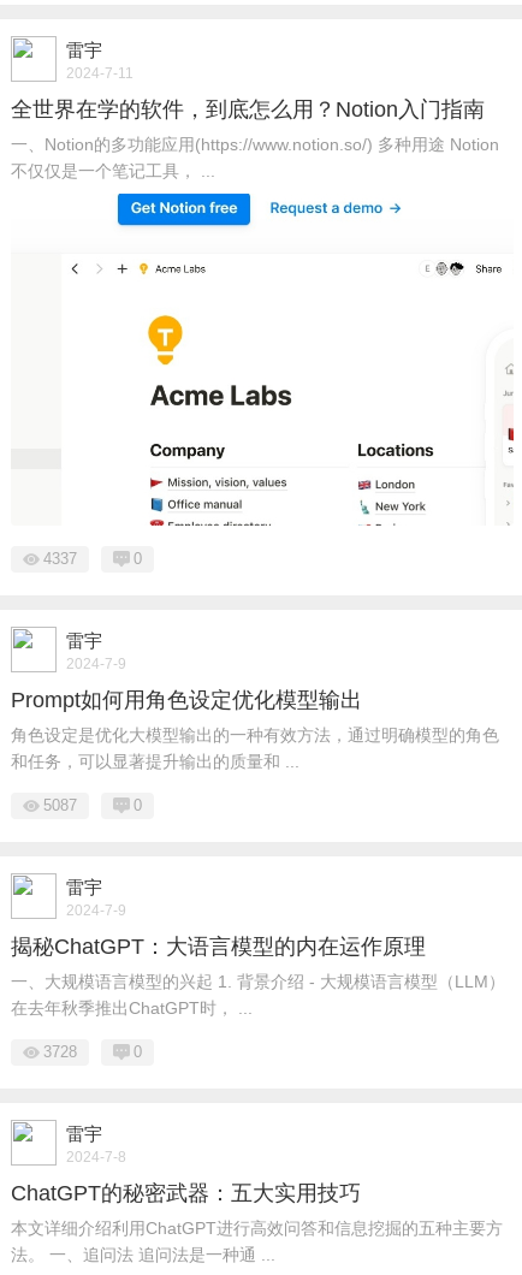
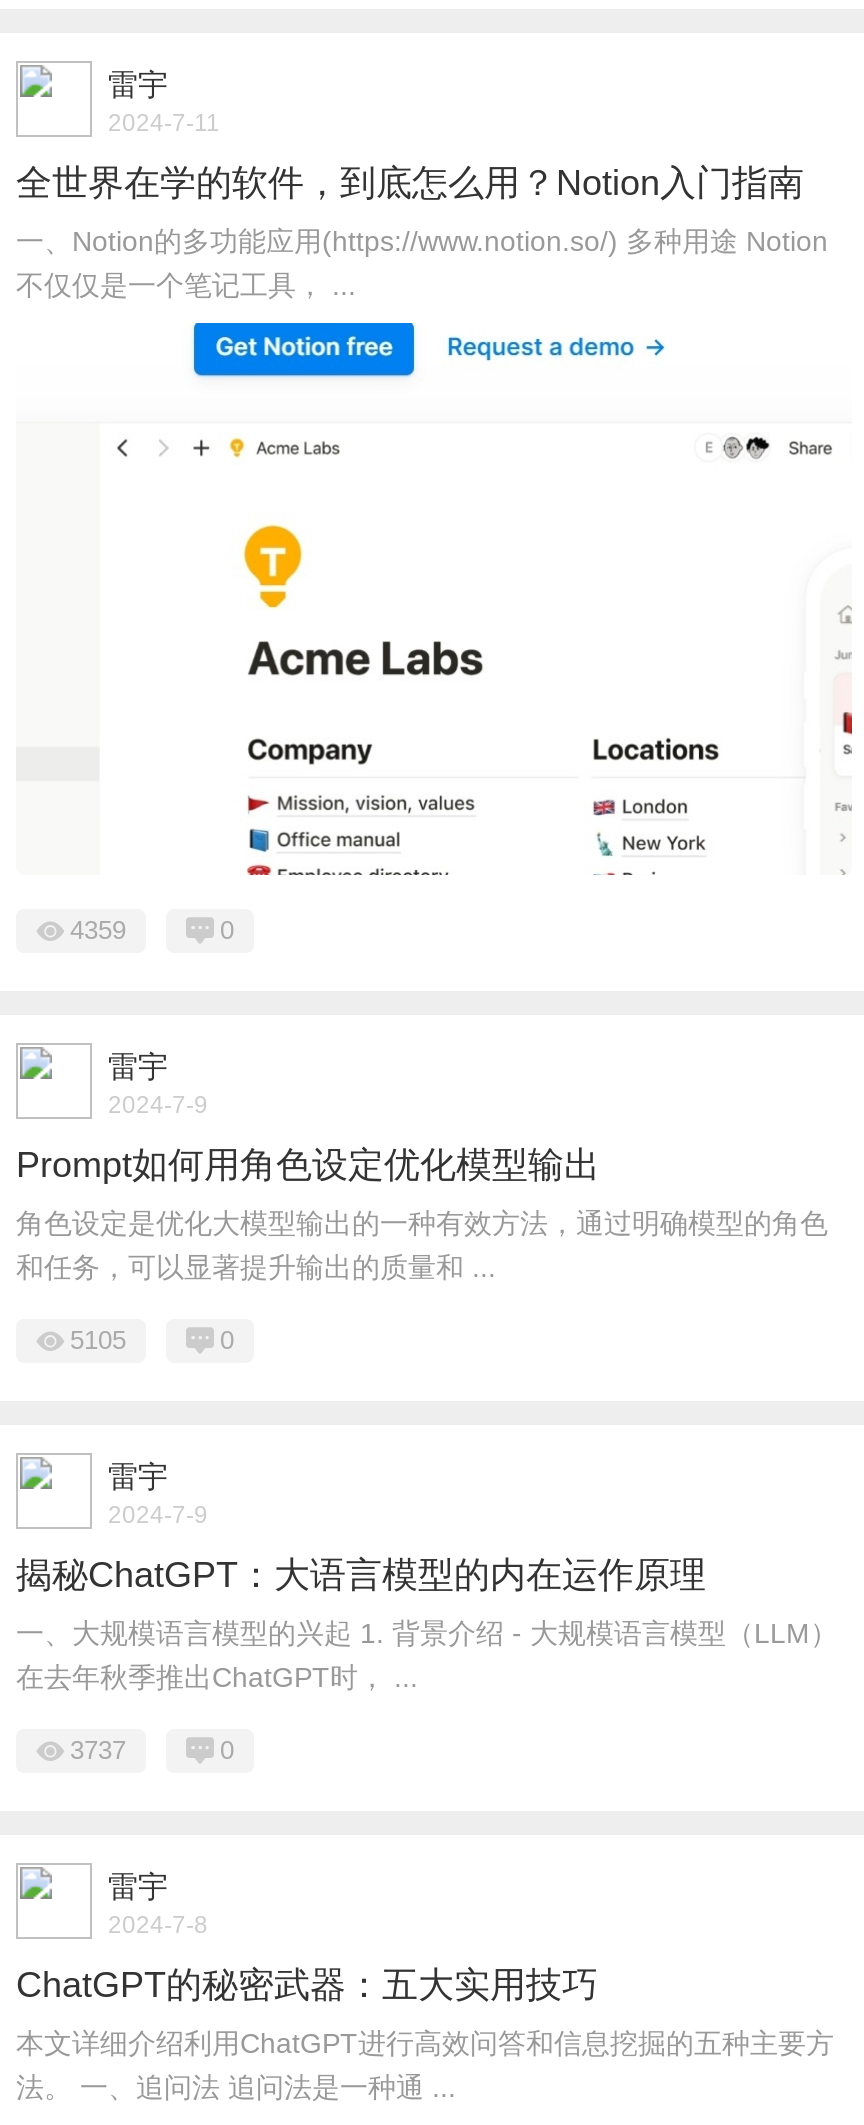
[43,550,77,568] 4337 -> [70,915,126,945] 4359
[43,796,77,814] 5087 -> [70,1325,126,1355] 5105
[43,1043,77,1061] 3728 -> [70,1735,126,1765] 3737

